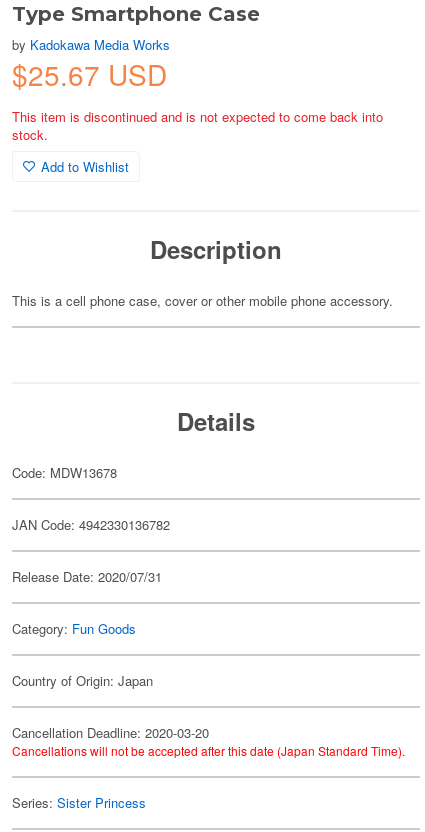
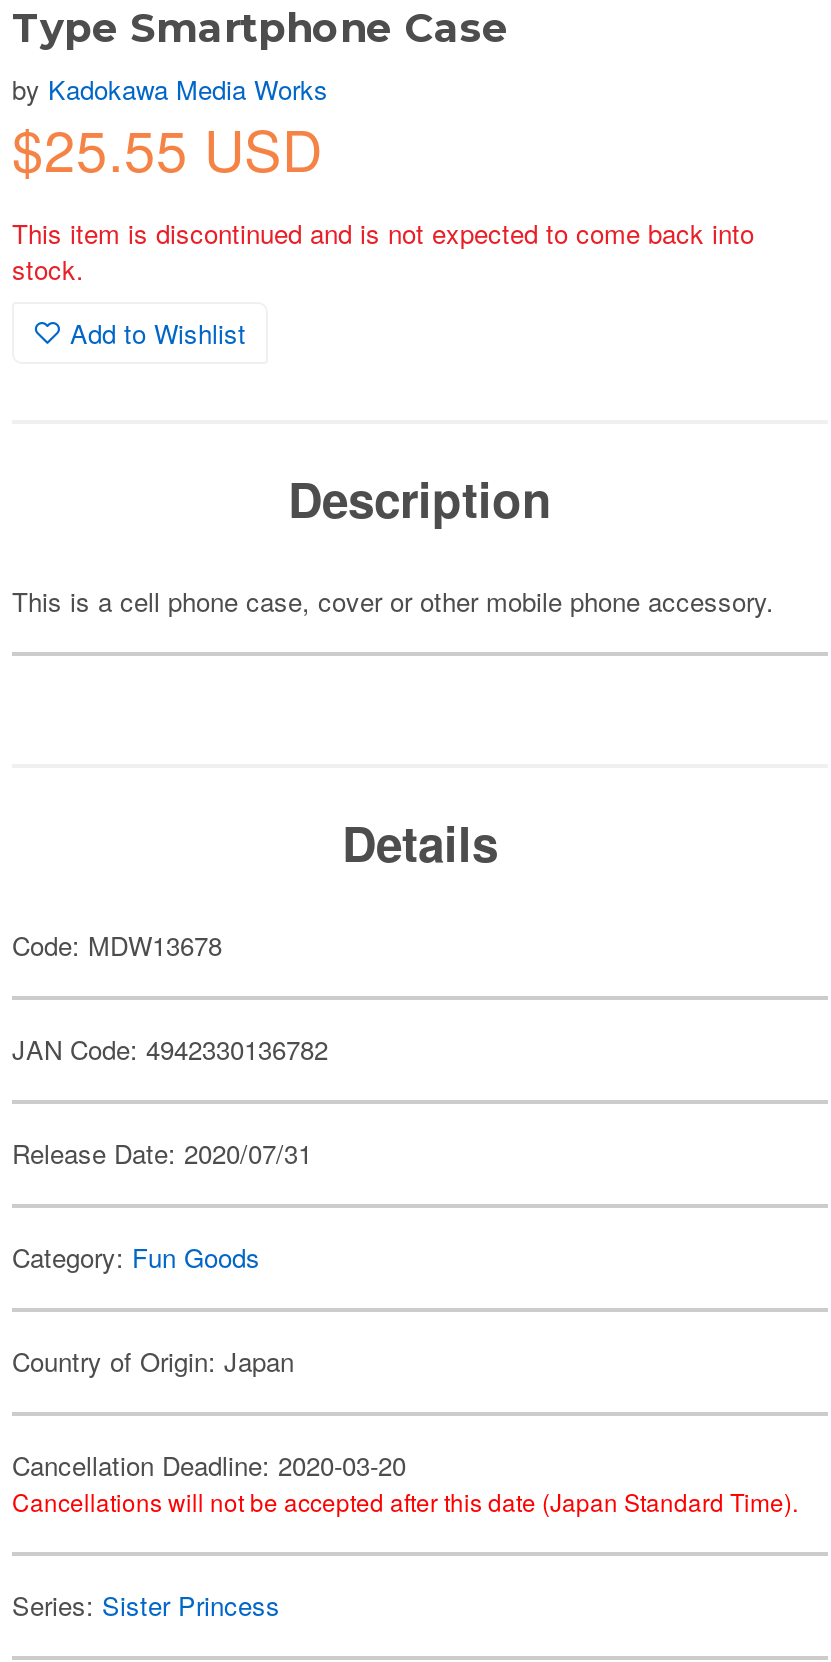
[12,54,167,94] $25.67 USD -> [12,108,322,188] $25.55 USD

